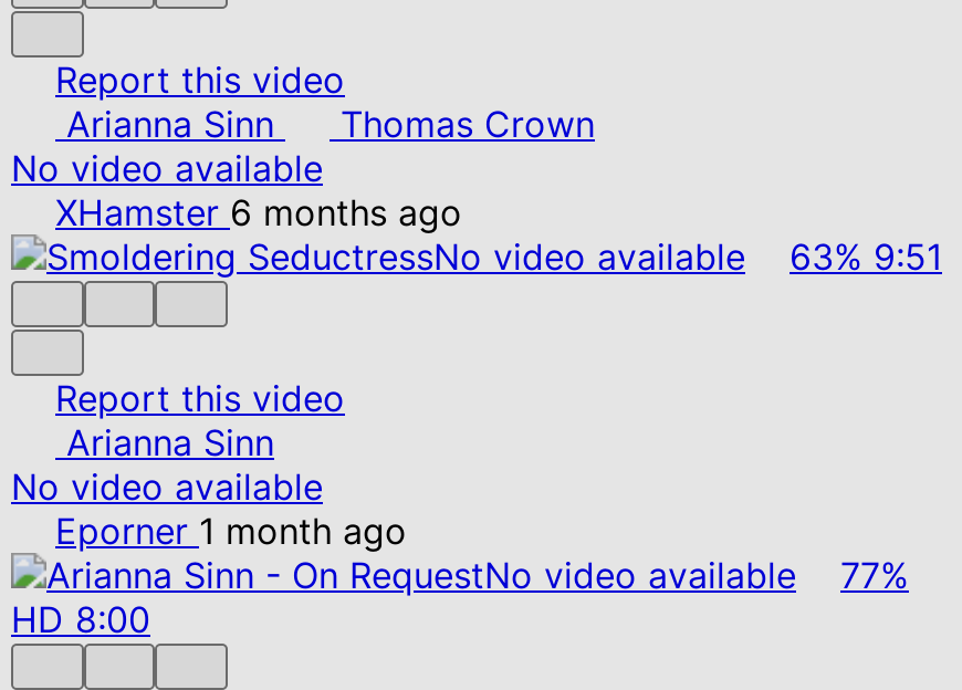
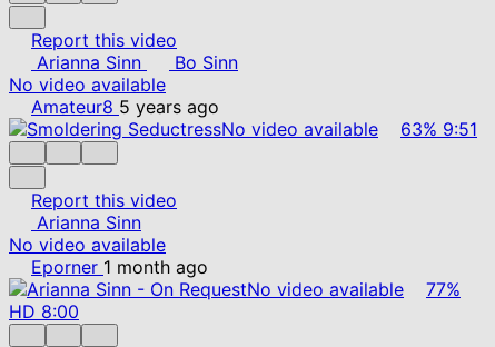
[330,102,595,146] Thomas Crown -> [169,51,238,73] Bo Sinn
[55,190,462,234] XHamster 6 months ago -> [31,96,219,118] Amateur8 5 years ago

